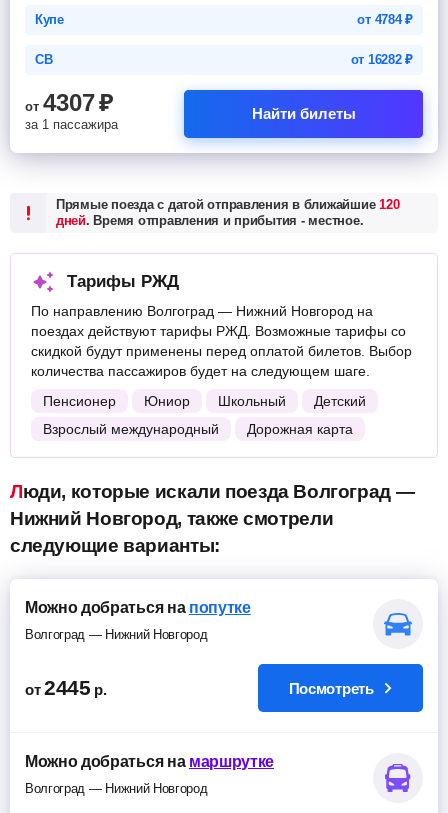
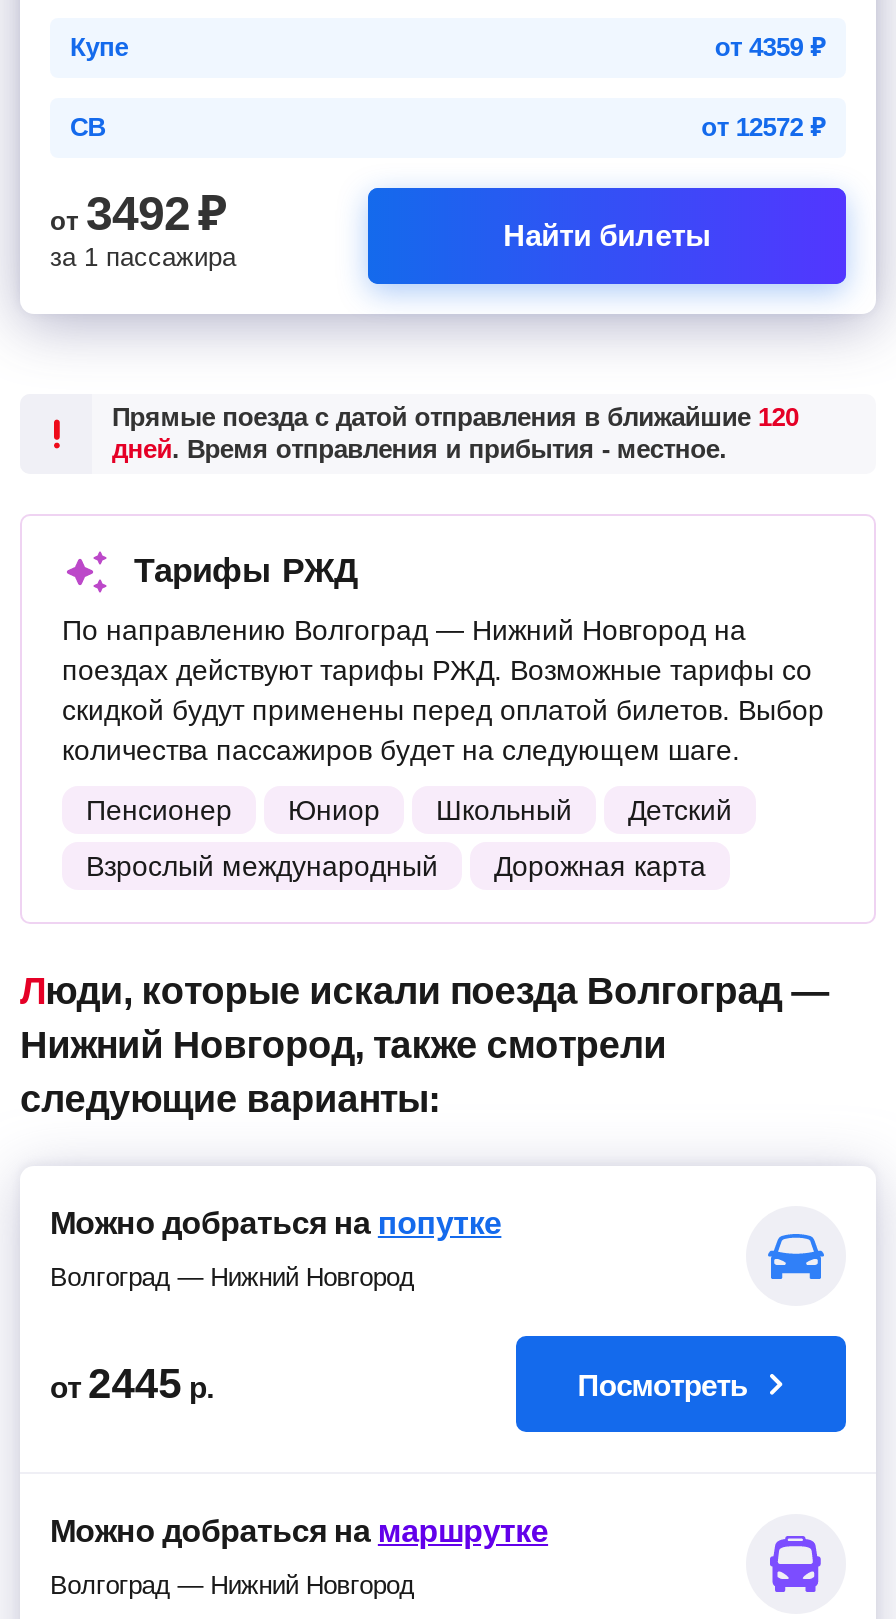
[357,12,413,27] от 4784 ₽ -> [715,32,826,62] от 4359 ₽
[351,52,413,67] от 16282 ₽ -> [701,112,826,142] от 12572 ₽
[25,89,113,116] от4307 ₽ -> [50,186,226,240] от3492 ₽

